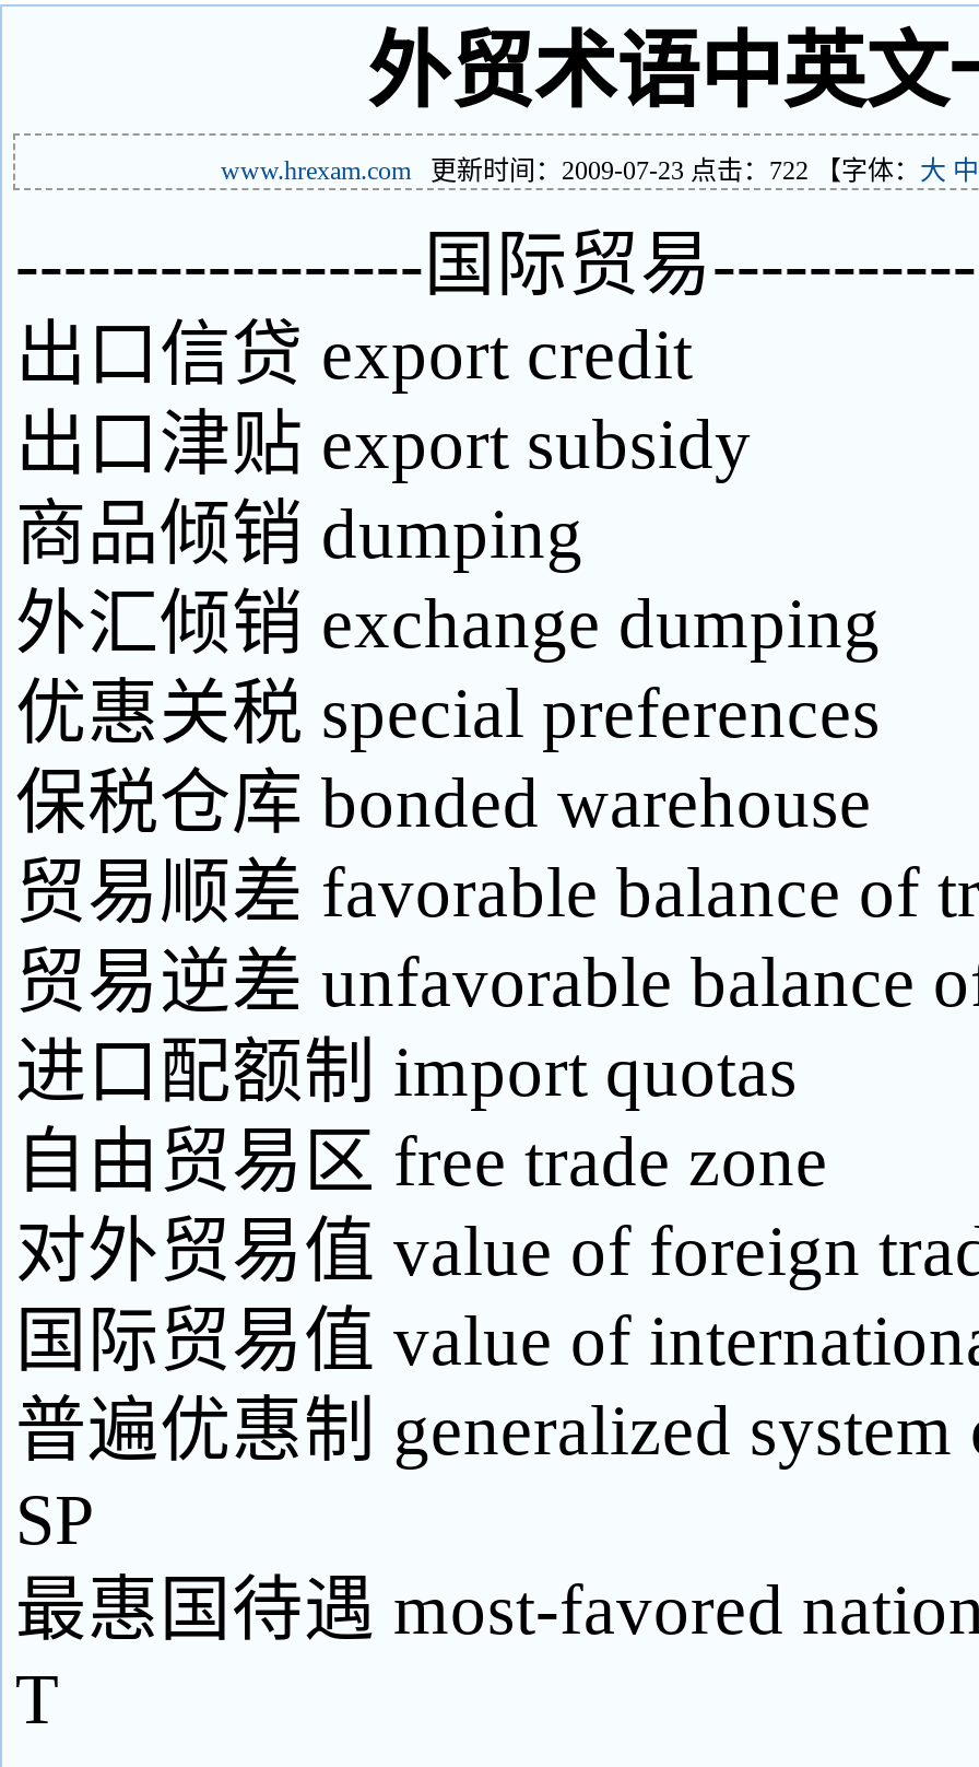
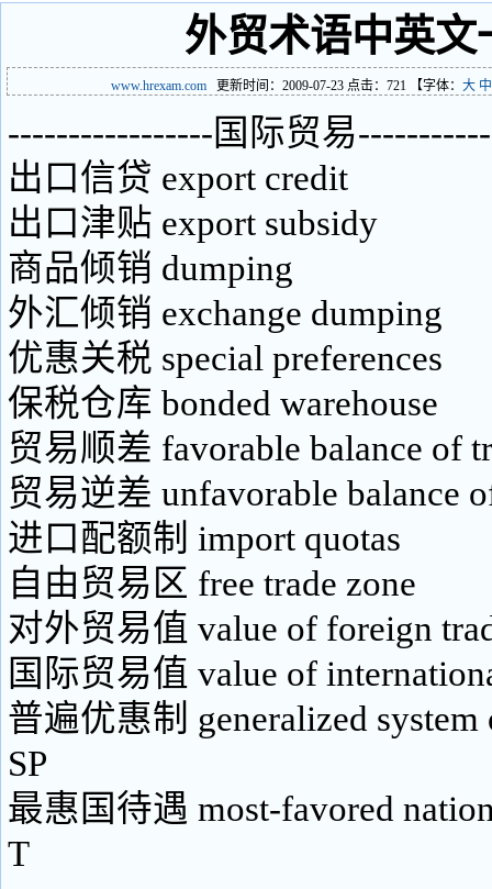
[221,155,979,186] www.hrexam.com更新时间：2009-07-23 点击：722【字体：大 中 -> [111,78,492,93] www.hrexam.com更新时间：2009-07-23 点击：721【字体：大 中

